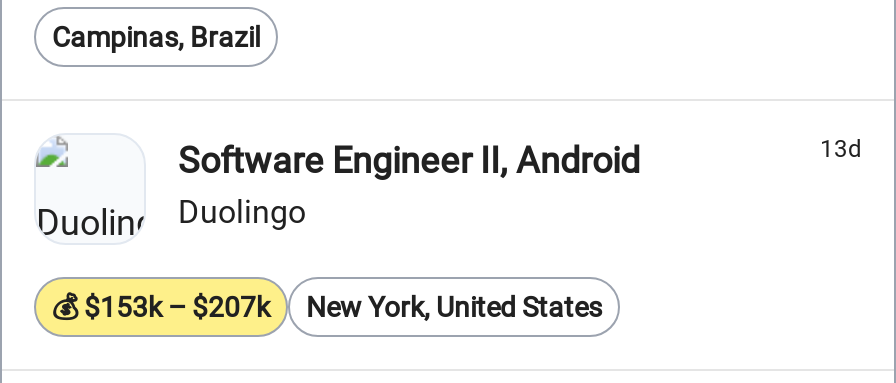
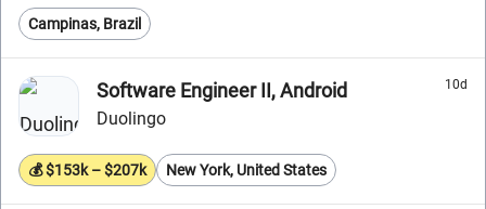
[820,135,862,163] 13d -> [445,77,468,92] 10d

